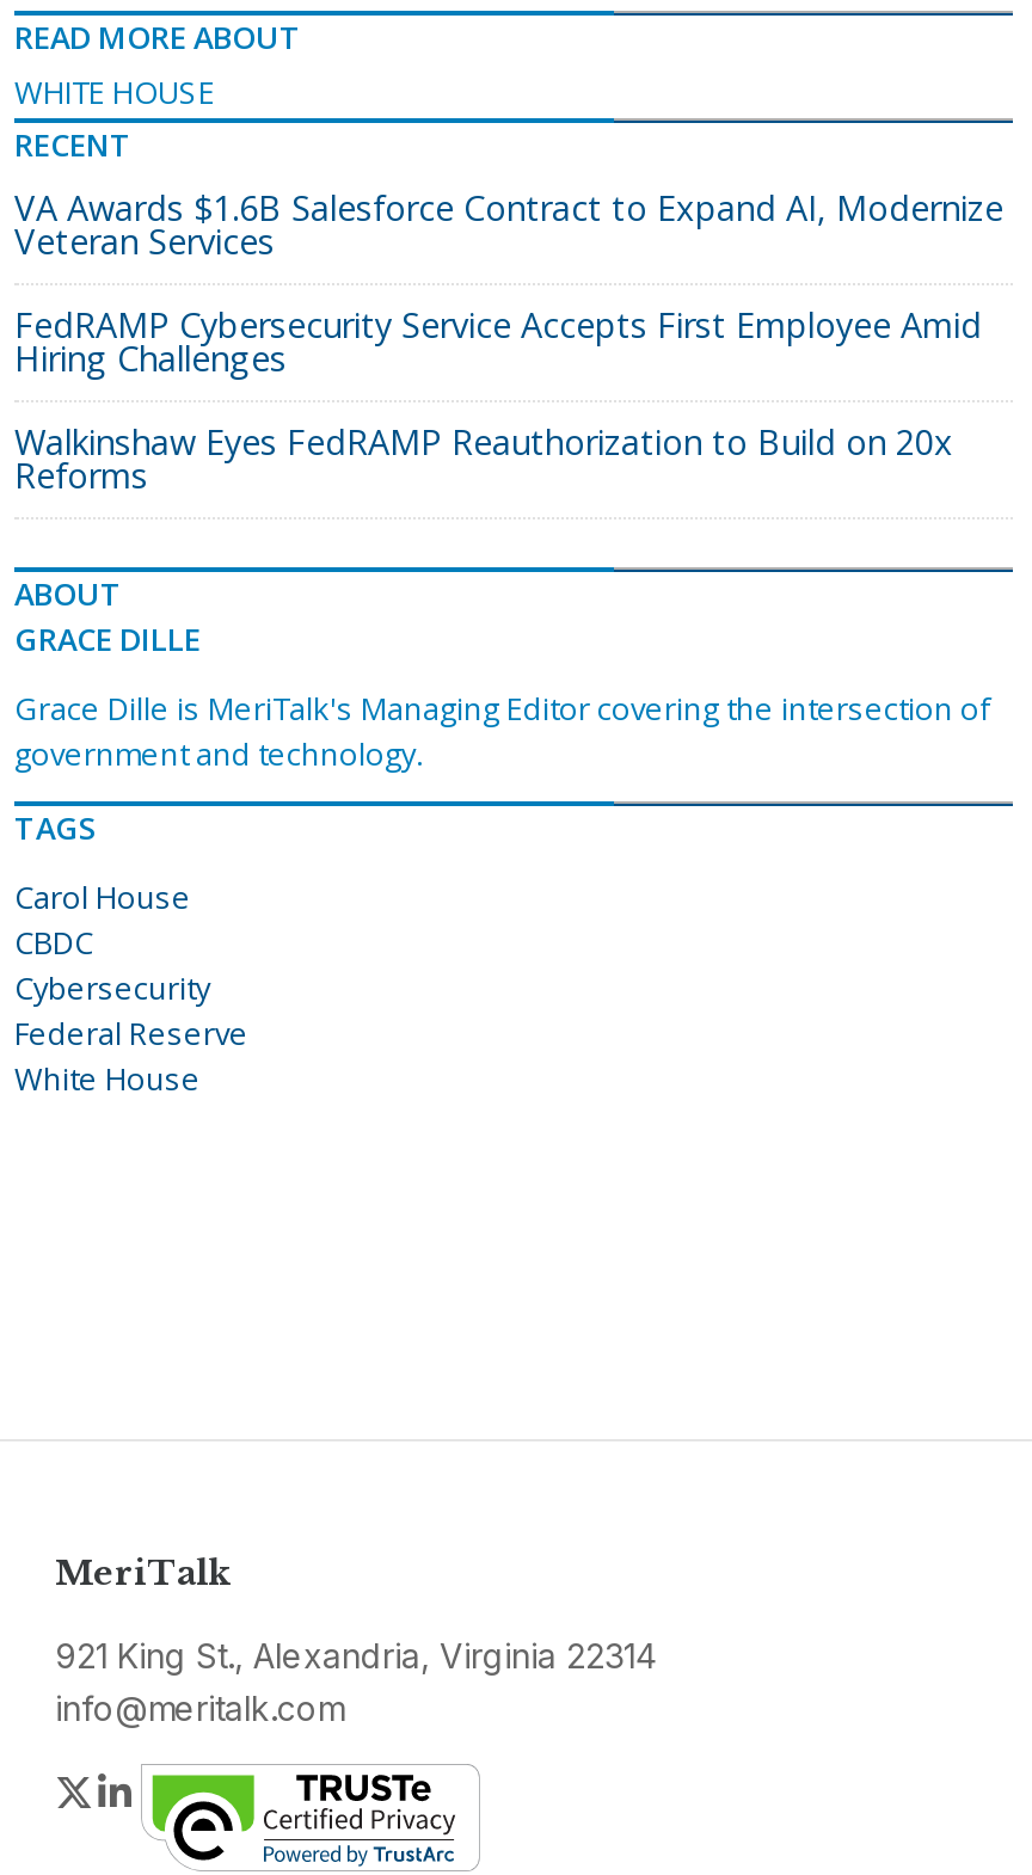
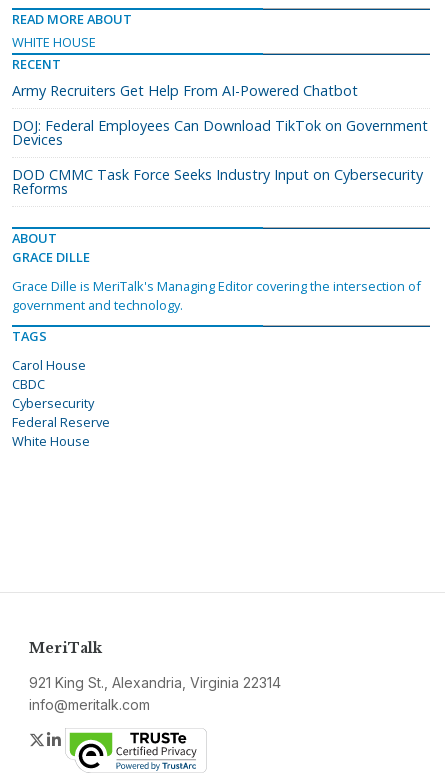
[14,185,1003,264] VA Awards $1.6B Salesforce Contract to Expand AI, Modernize | Veteran Services -> [12,81,358,100] Army Recruiters Get Help From AI-Powered Chatbot
[14,302,982,381] FedRAMP Cybersecurity Service Accepts First Employee Amid | Hiring Challenges -> [12,116,428,149] DOJ: Federal Employees Can Download TikTok on Government | Devices
[14,419,953,465] Walkinshaw Eyes FedRAMP Reauthorization to Build on 20x -> [12,165,423,184] DOD CMMC Task Force Seeks Industry Input on Cybersecurity

